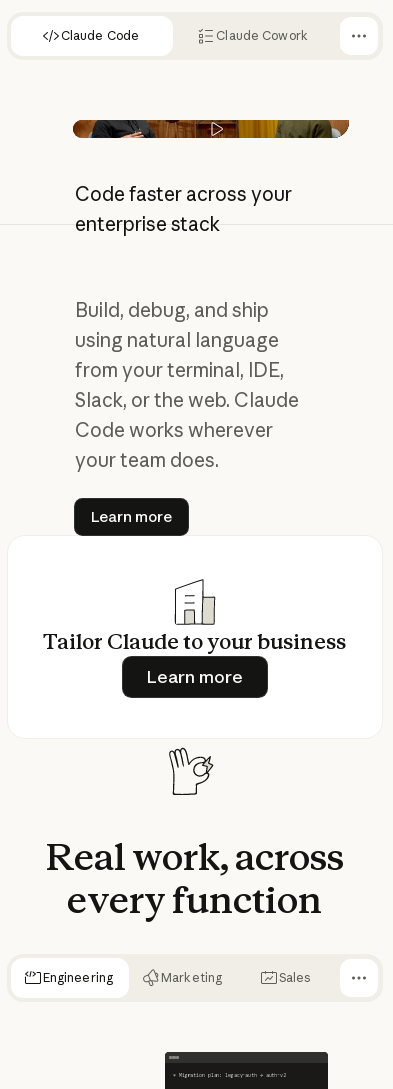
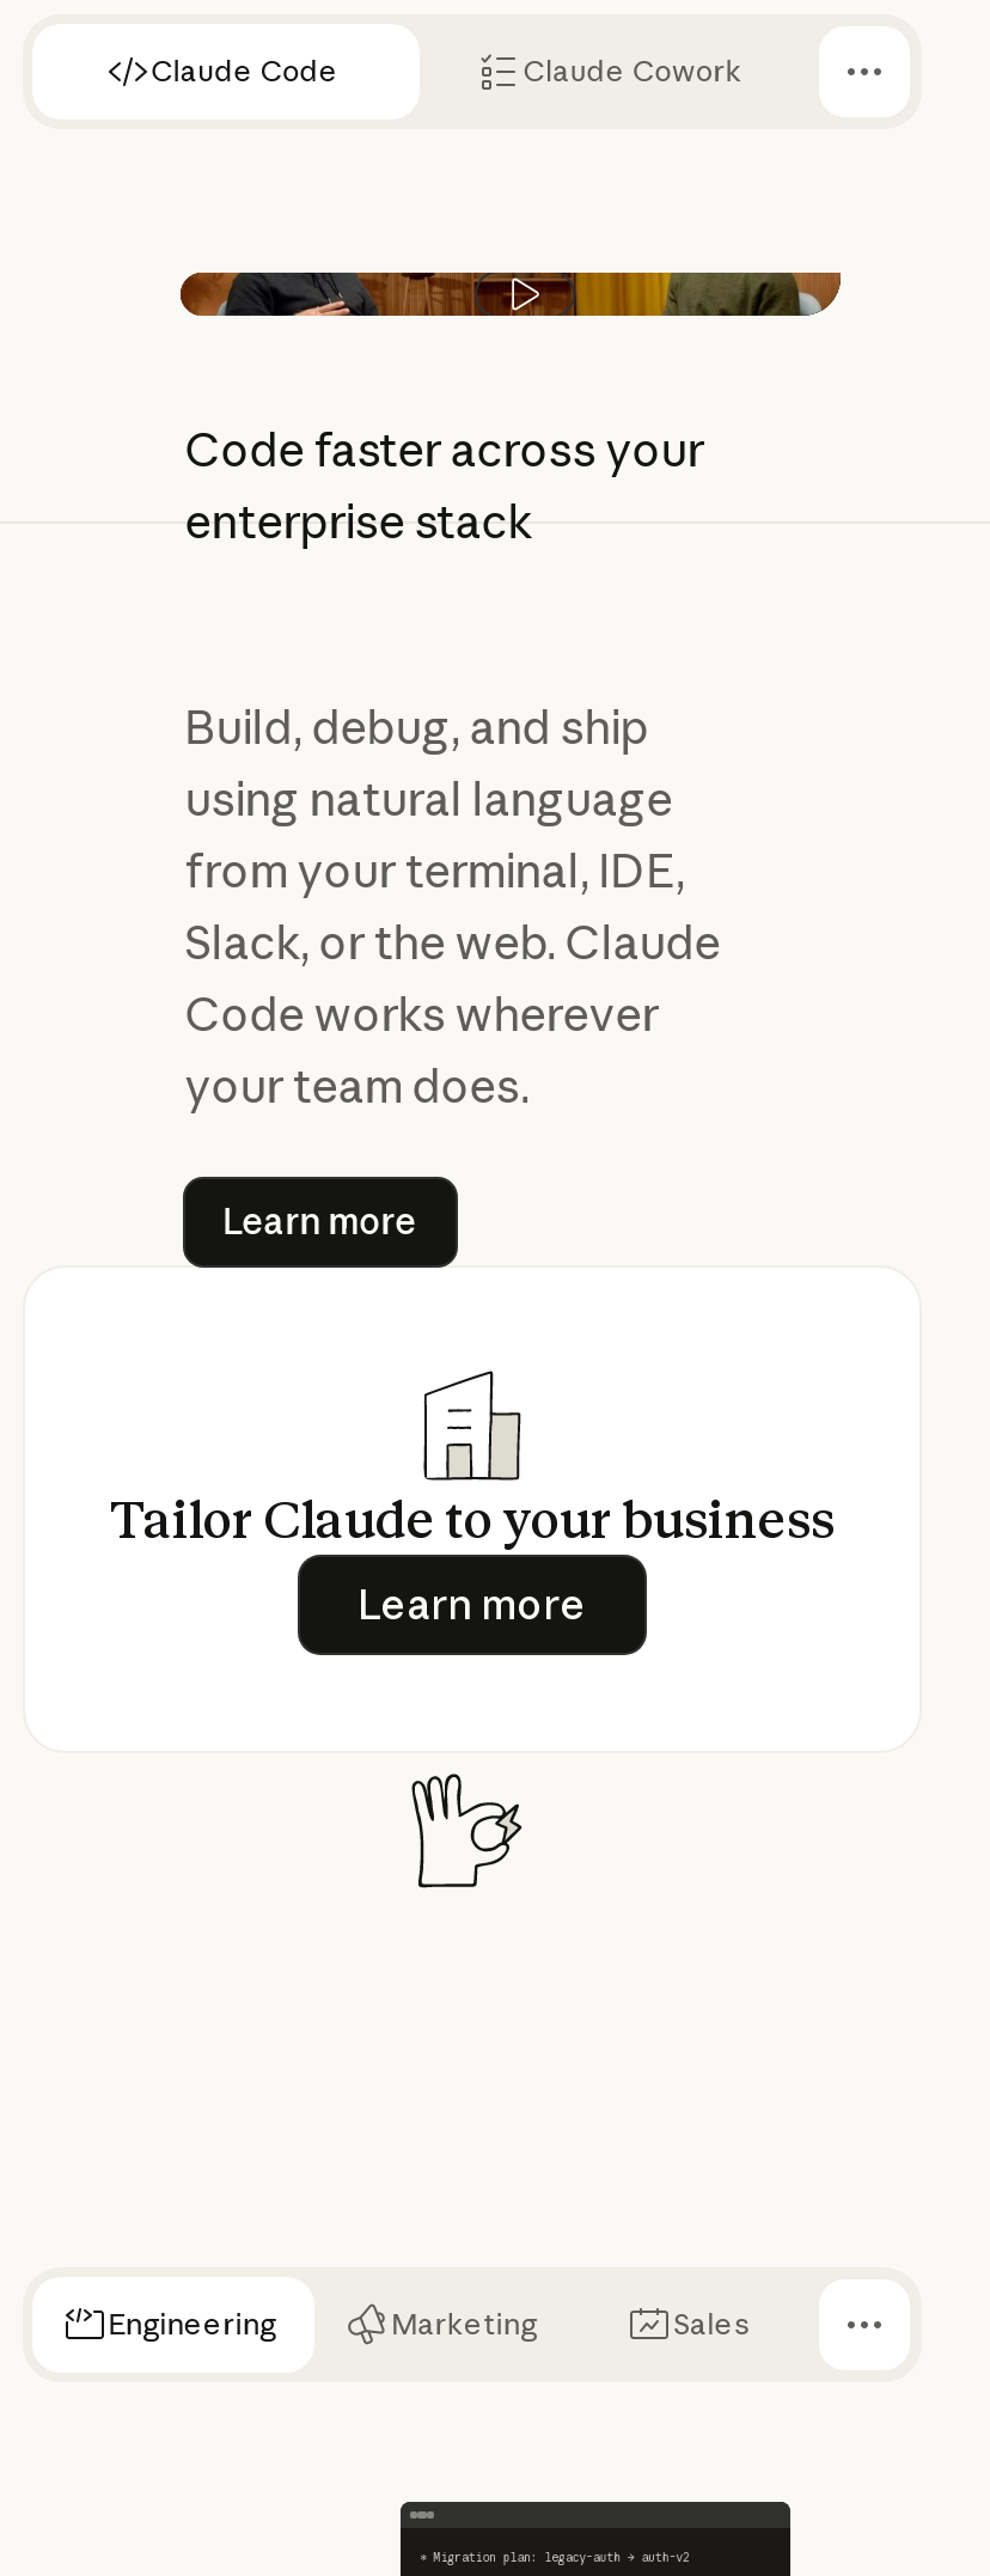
[176,747,215,786] [image] -> [427,1772,522,1868] [image]
[46,834,344,922] Real work, across | every function -> none

